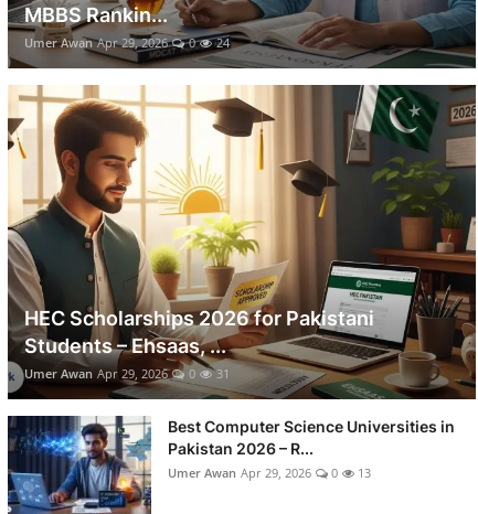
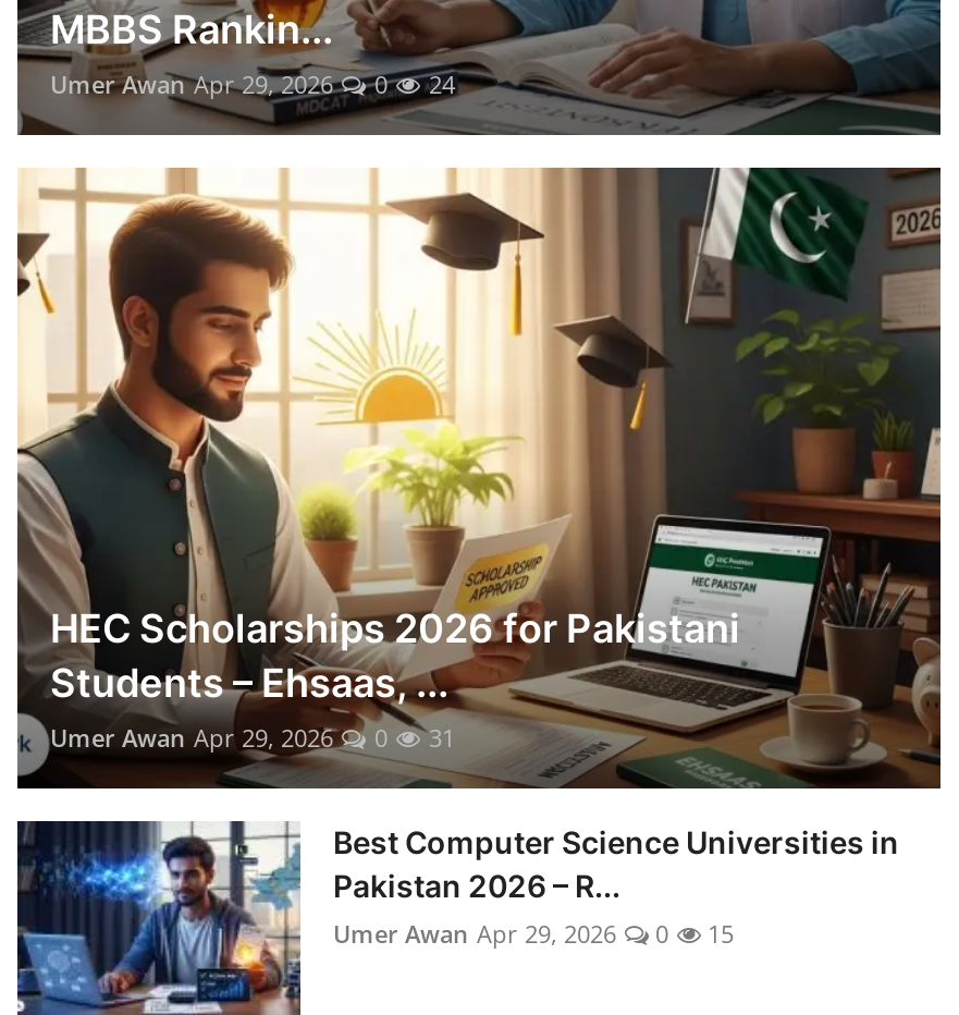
[168,464,371,481] Umer Awan Apr 29, 2026 0 13 -> [333,917,734,950] Umer Awan Apr 29, 2026 0 15

